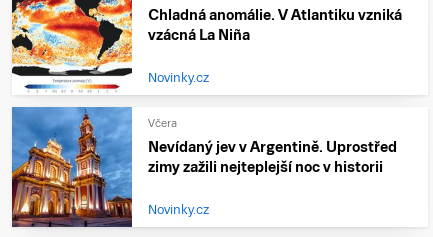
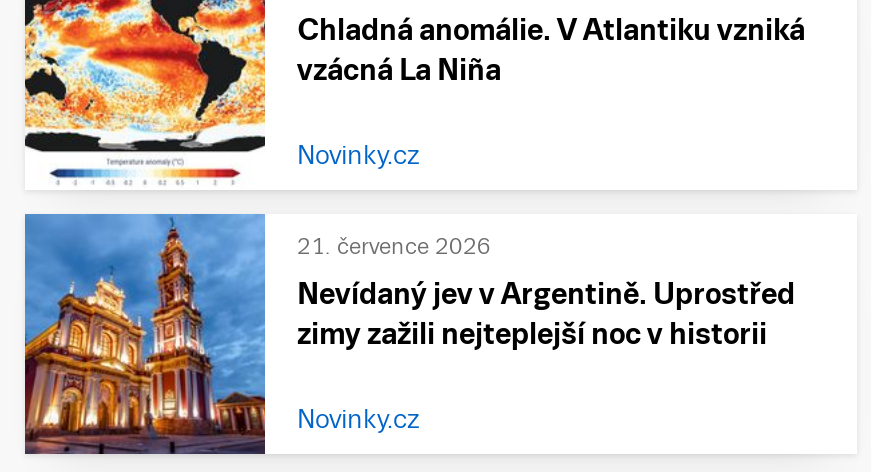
[148,117,177,129] Včera -> [297,234,491,258] 21. července 2026

